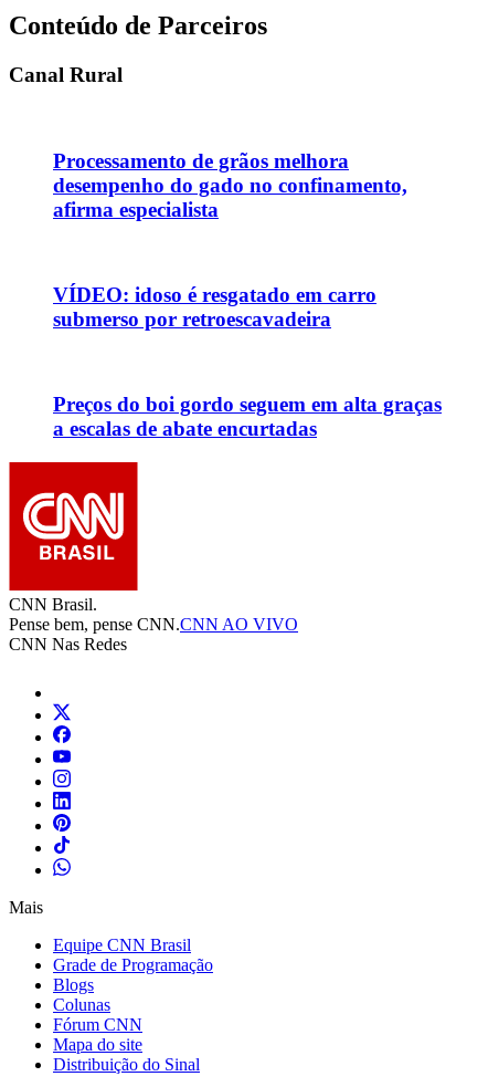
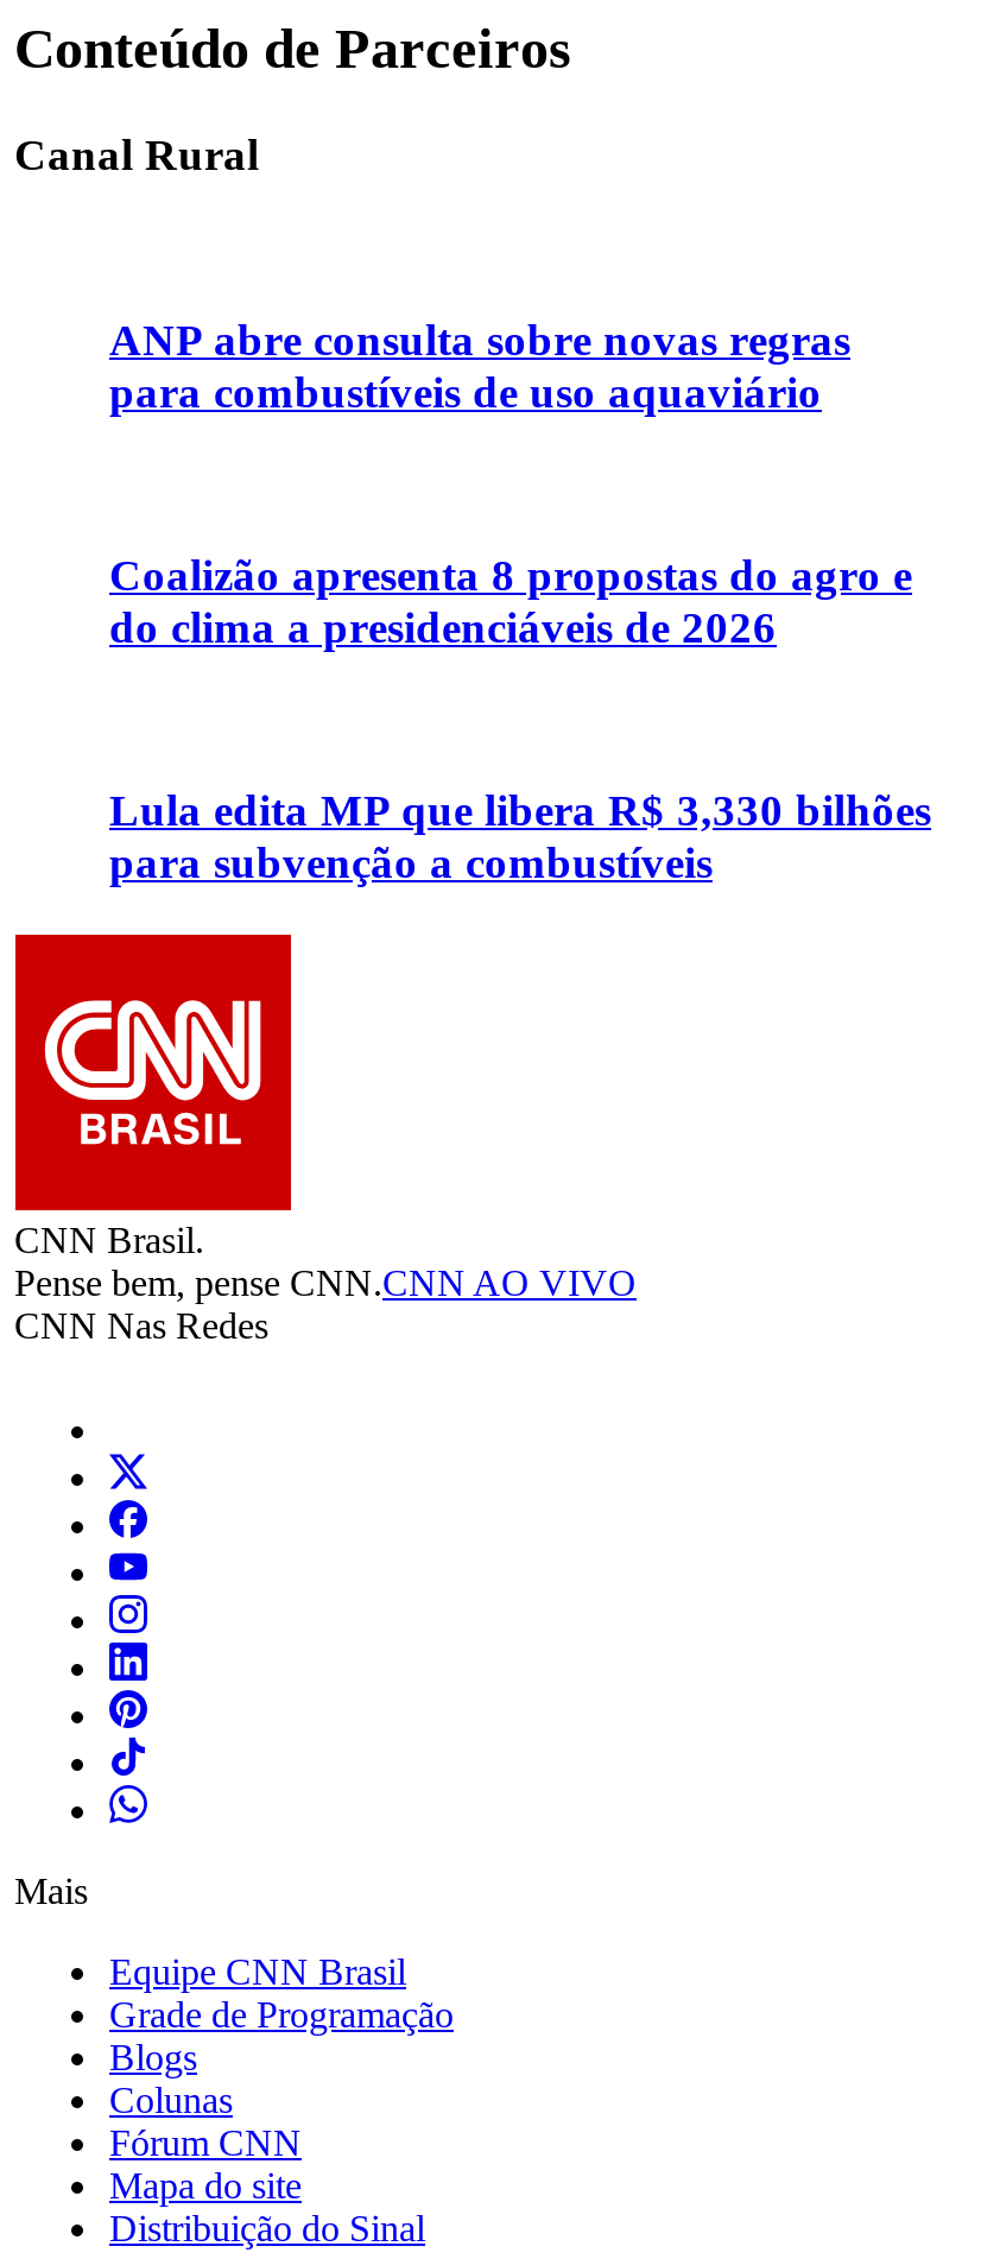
[53,149,407,221] Processamento de grãos melhora | desempenho do gado no confinamento, | afirma especialista -> [109,314,850,416] ANP abre consulta sobre novas regras | para combustíveis de uso aquaviário
[53,283,376,331] VÍDEO: idoso é resgatado em carro | submerso por retroescavadeira -> [109,550,912,652] Coalizão apresenta 8 propostas do agro e | do clima a presidenciáveis de 2026
[53,393,442,441] Preços do boi gordo seguem em alta graças | a escalas de abate encurtadas -> [109,786,931,888] Lula edita MP que libera R$ 3,330 bilhões | para subvenção a combustíveis

